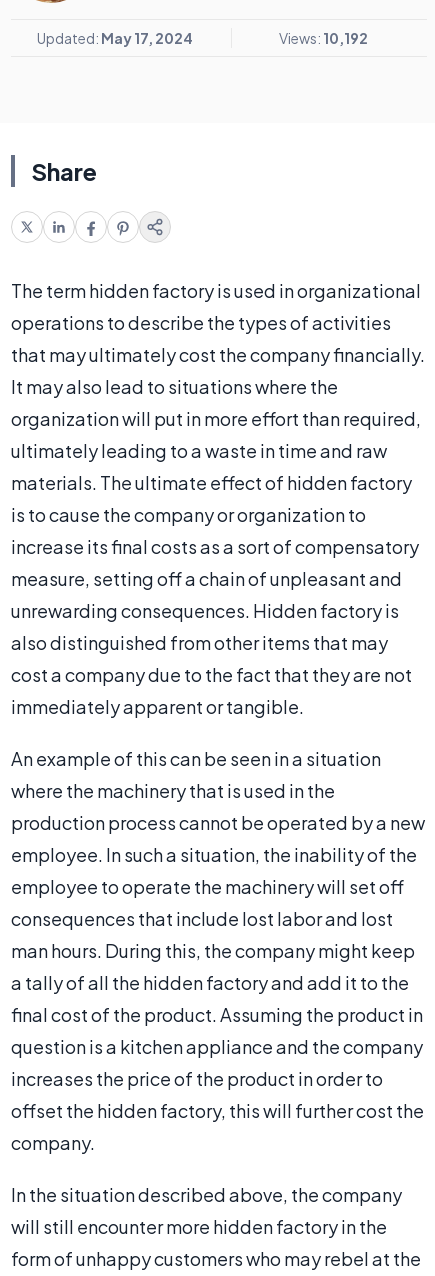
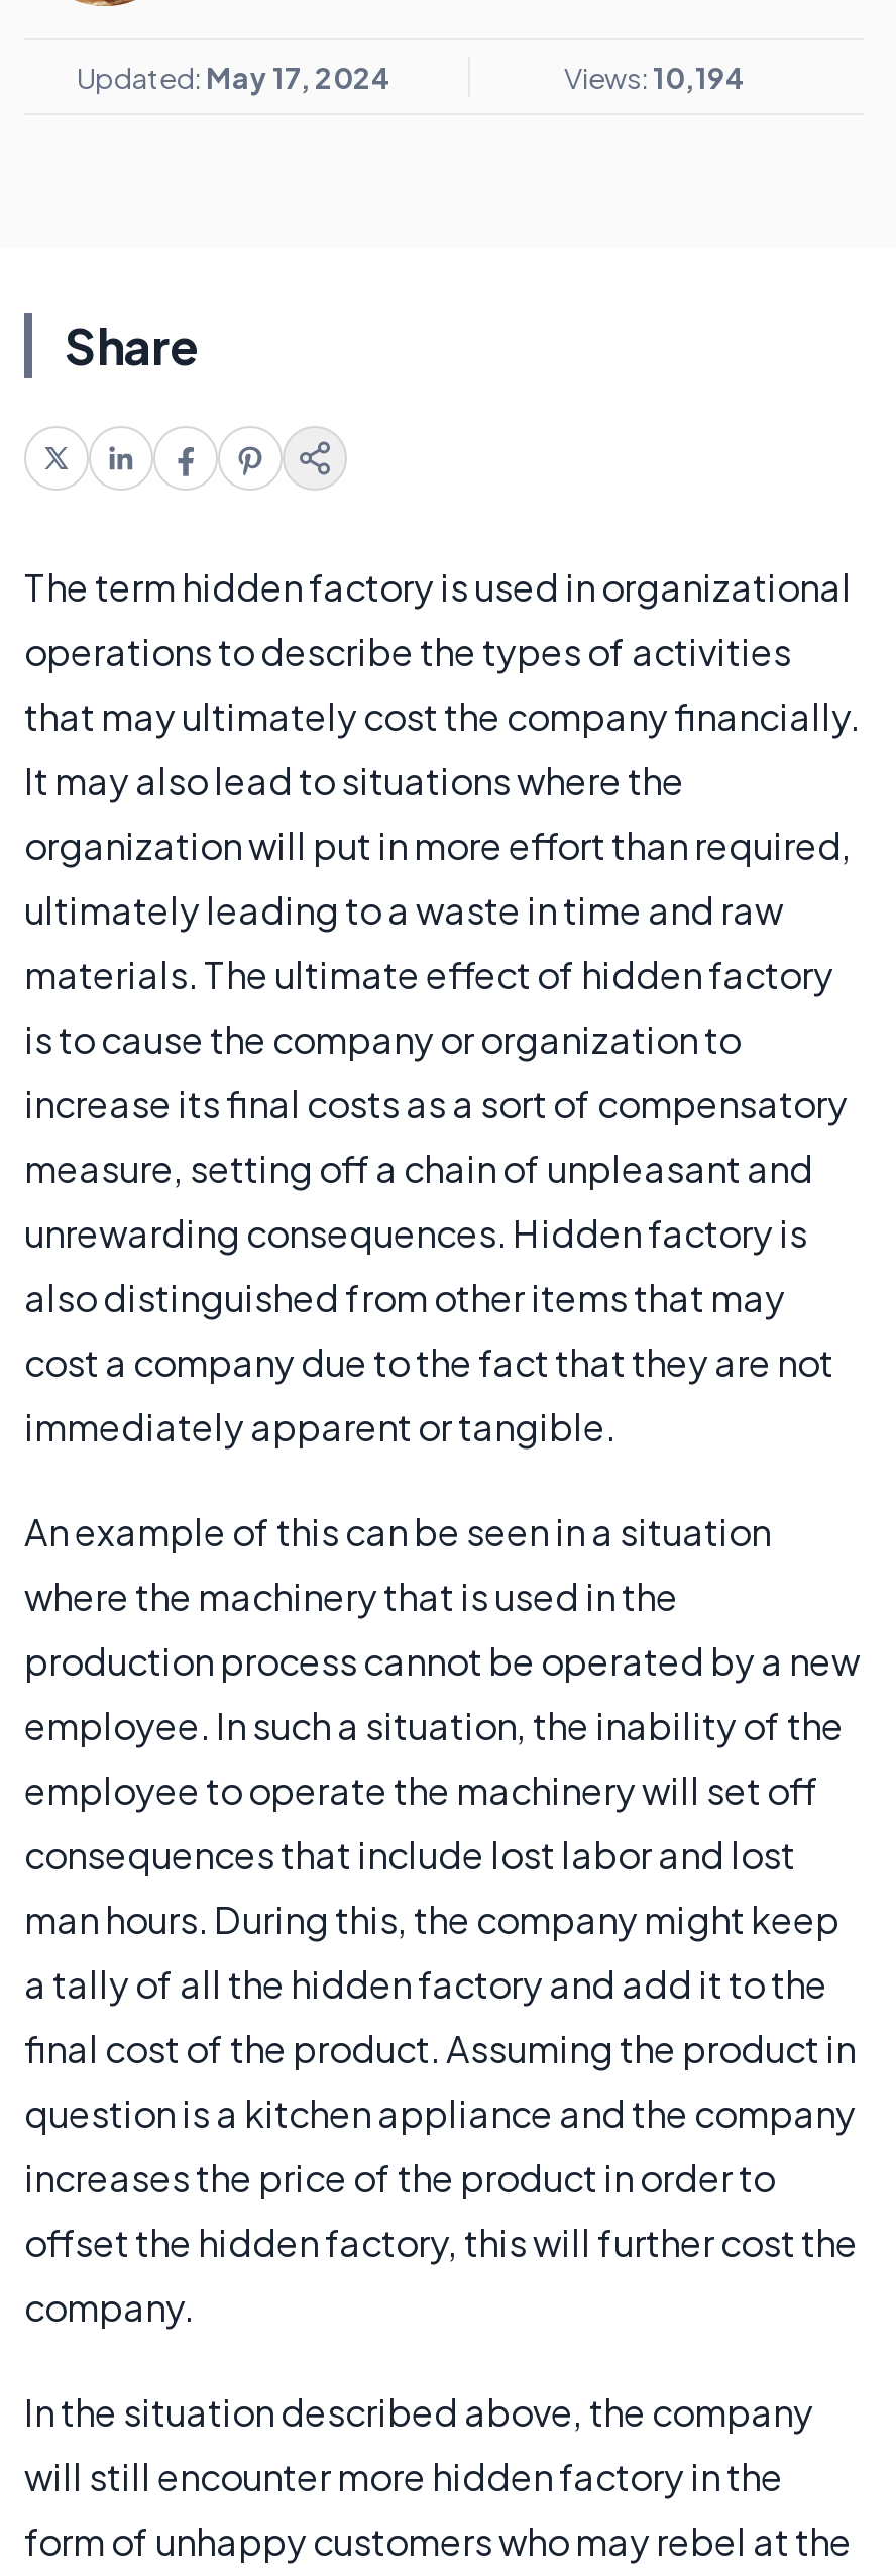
[279,29,368,47] Views: 10,192 -> [564,59,746,95] Views: 10,194

